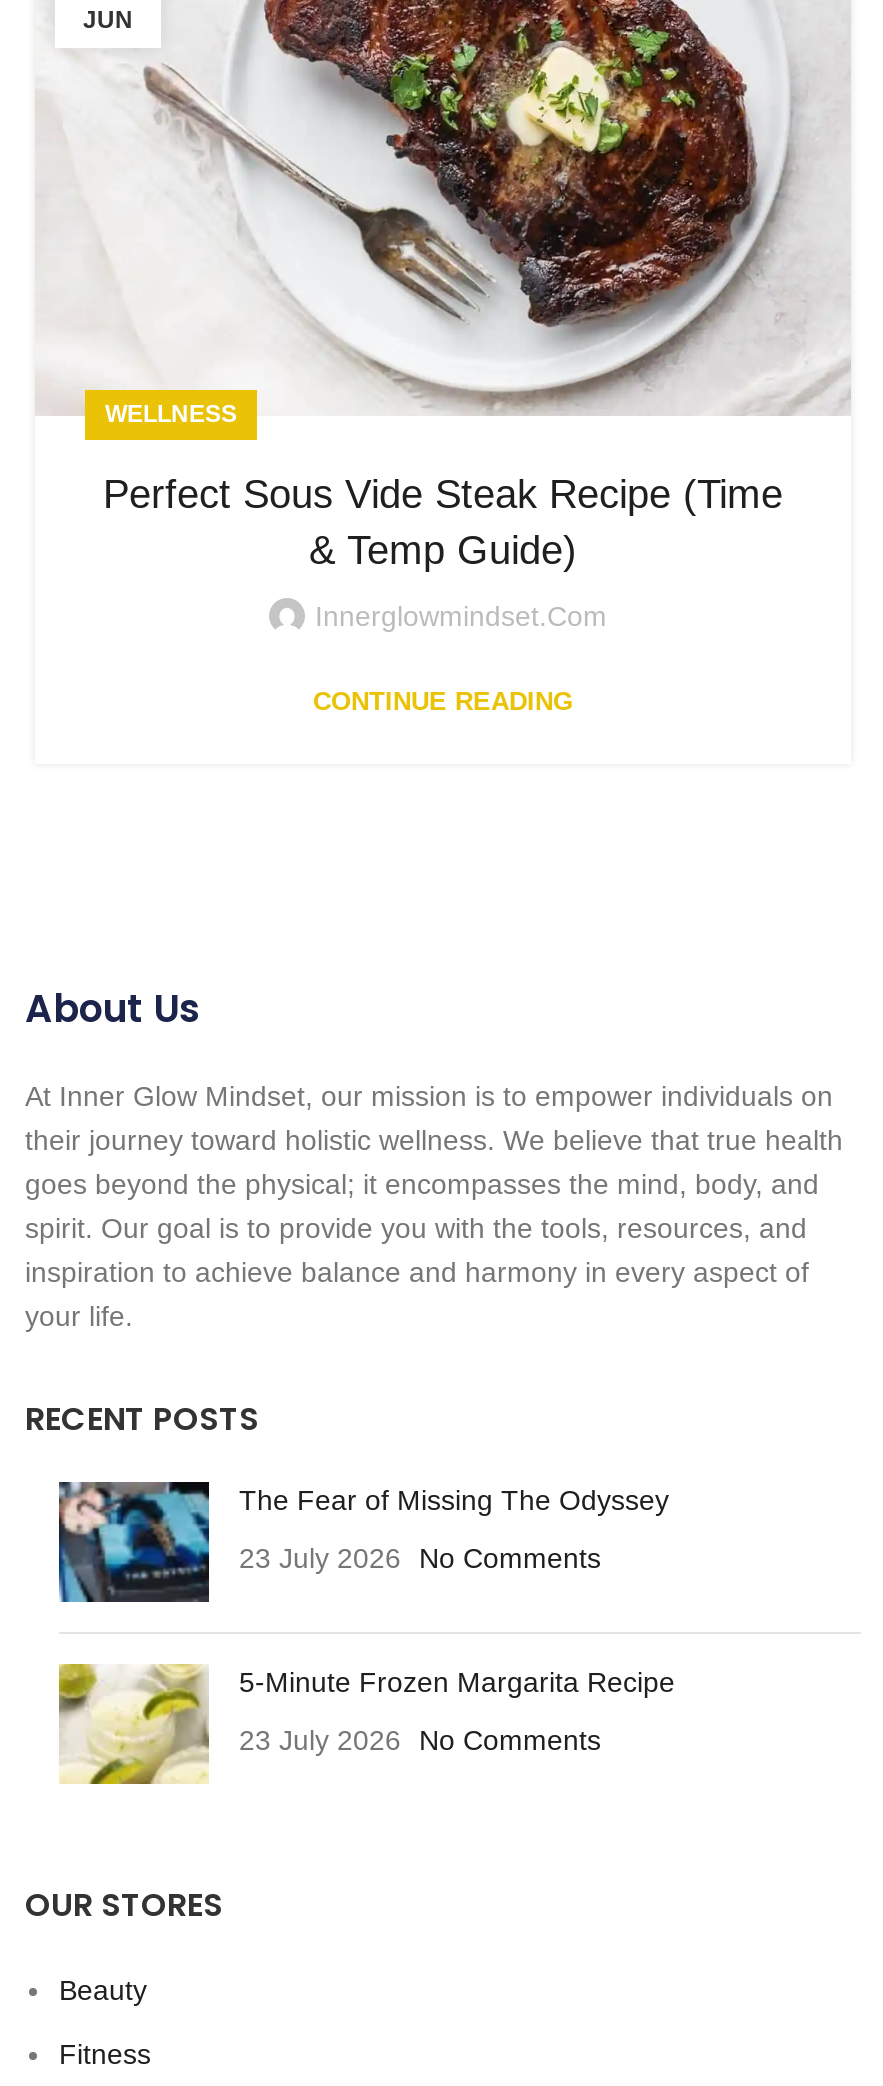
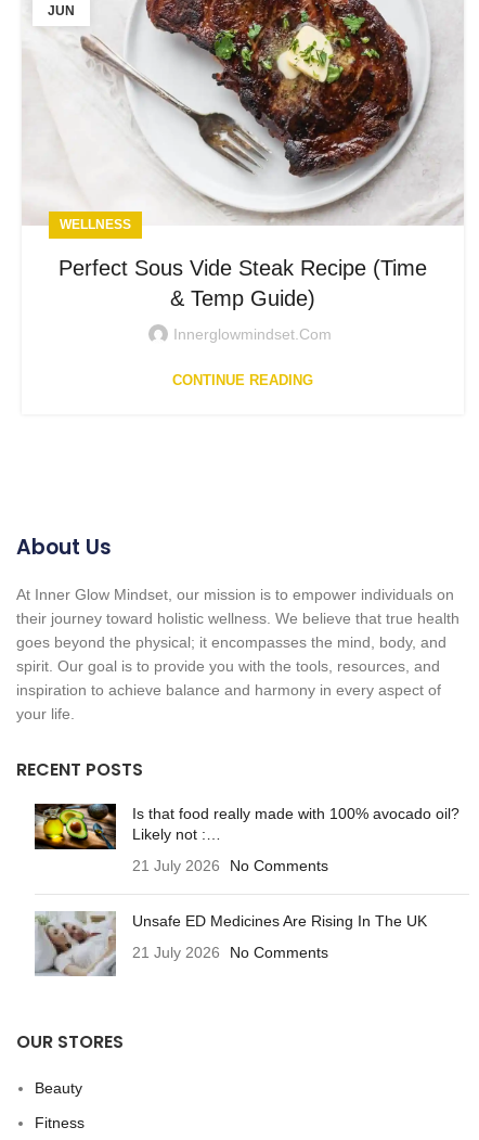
[57,1480,669,1604] [image] | The Fear of Missing The Odyssey -> [34,803,459,869] [image] | Is that food really made with 100% avocado oil? | Likely not :…
[239,1541,601,1573] 23 July 2026 No Comments -> [132,856,328,874] 21 July 2026 No Comments
[59,1662,675,1786] [image] | 5-Minute Frozen Margarita Recipe -> [35,911,427,977] [image] | Unsafe ED Medicines Are Rising In The UK
[239,1723,601,1755] 23 July 2026 No Comments -> [132,943,328,960] 21 July 2026 No Comments

